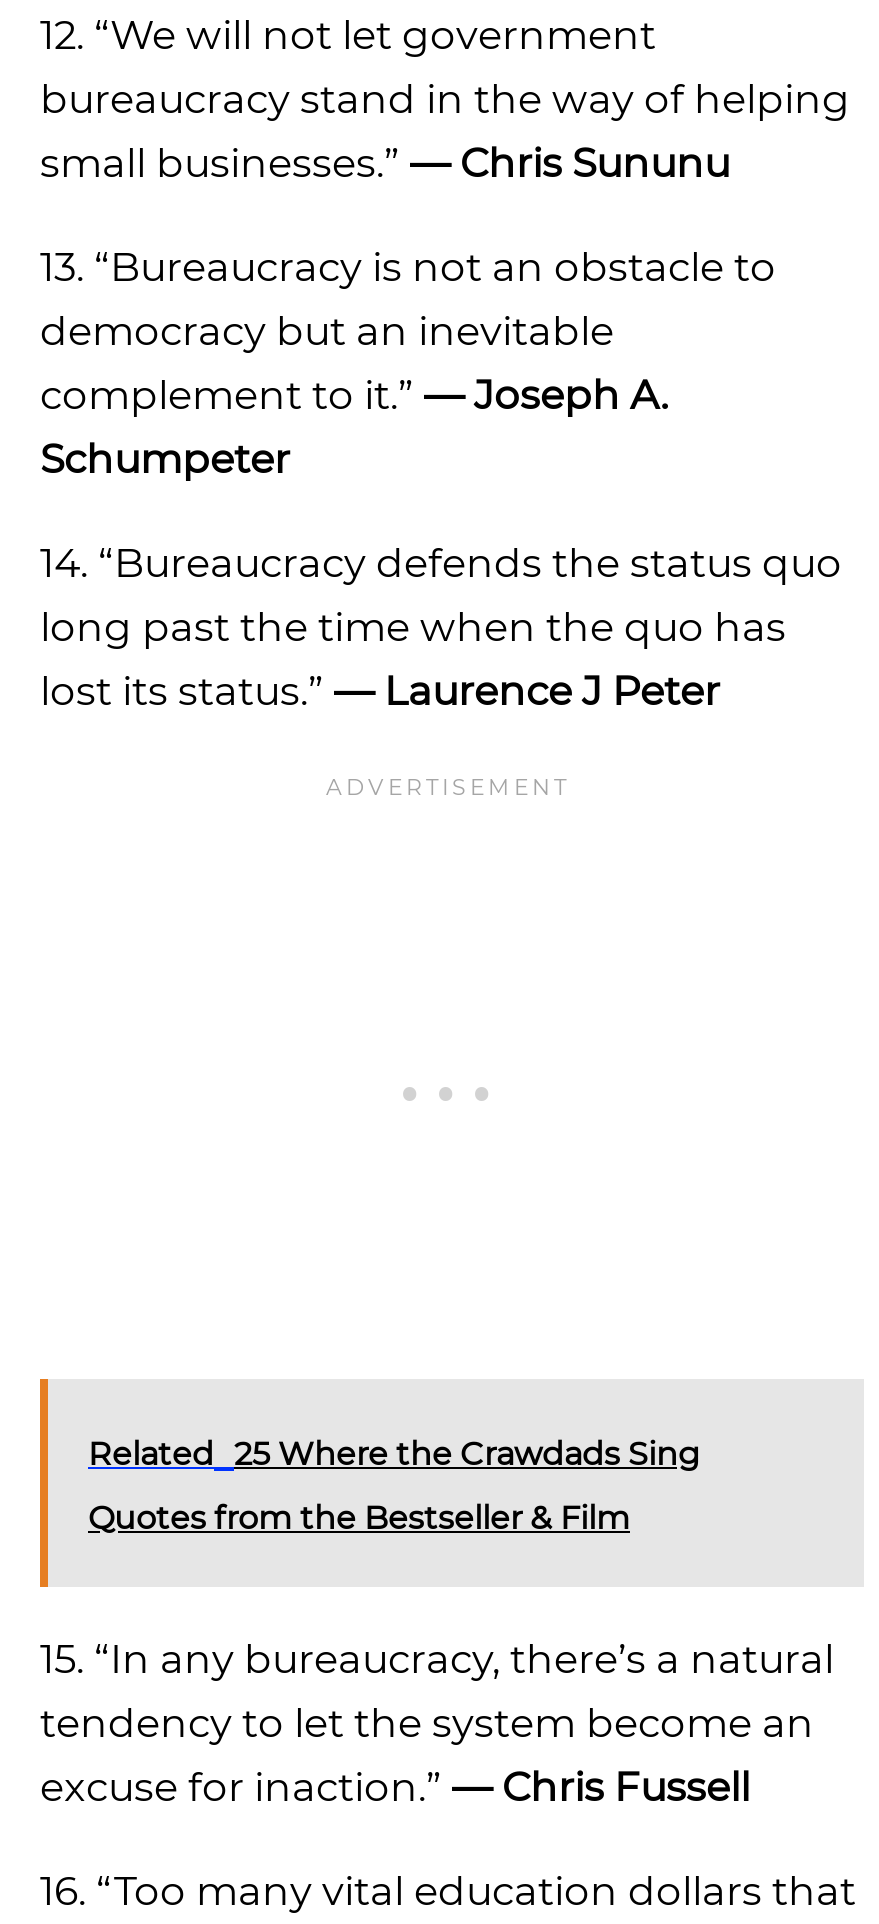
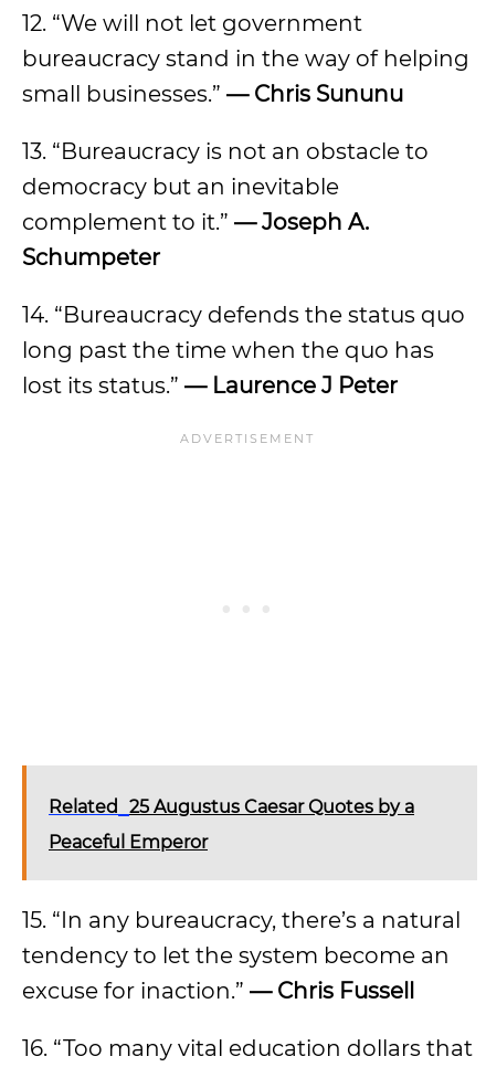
[88,1435,700,1473] Related 25 Where the Crawdads Sing -> [49,796,414,817] Related 25 Augustus Caesar Quotes by a
[88,1499,630,1537] Quotes from the Bestseller & Film -> [49,832,208,853] Peaceful Emperor

